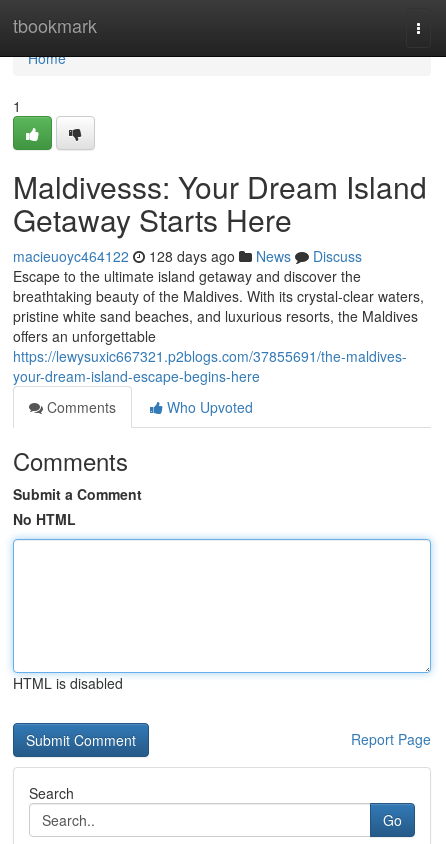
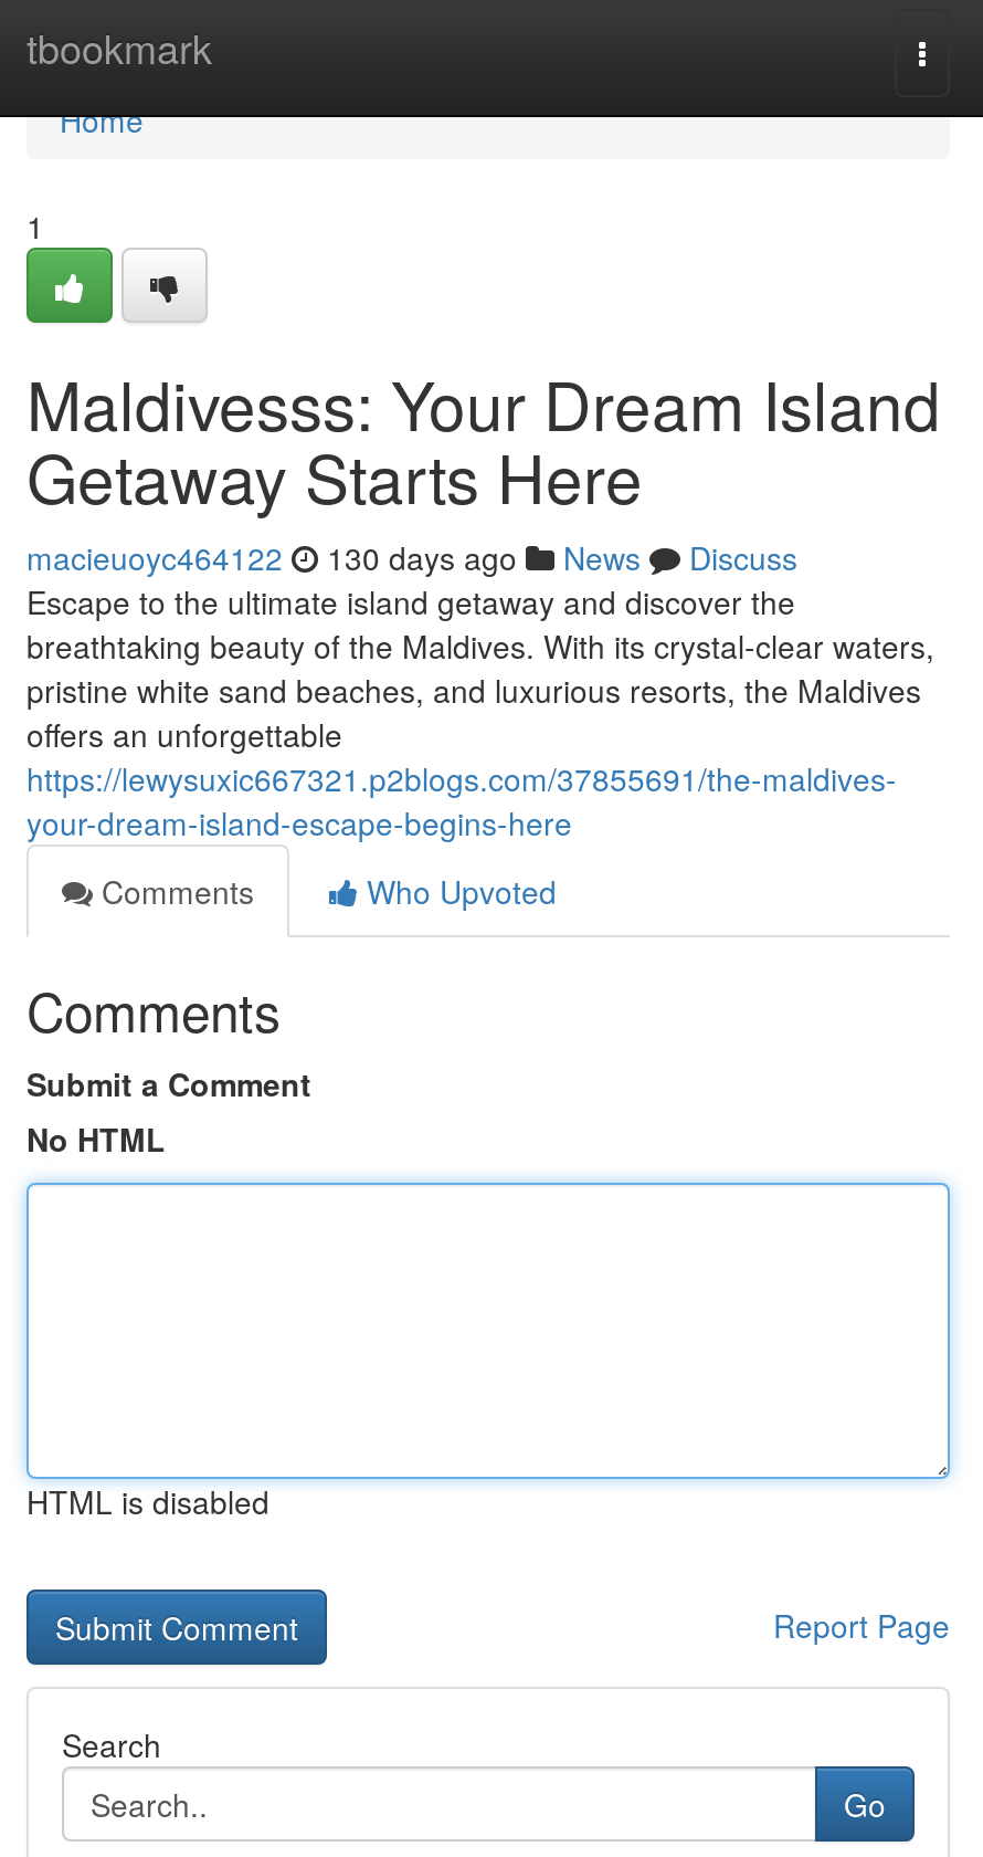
[13,246,362,266] macieuoyc464122 128 days ago News Discuss -> [27,535,797,579] macieuoyc464122 130 days ago News Discuss

